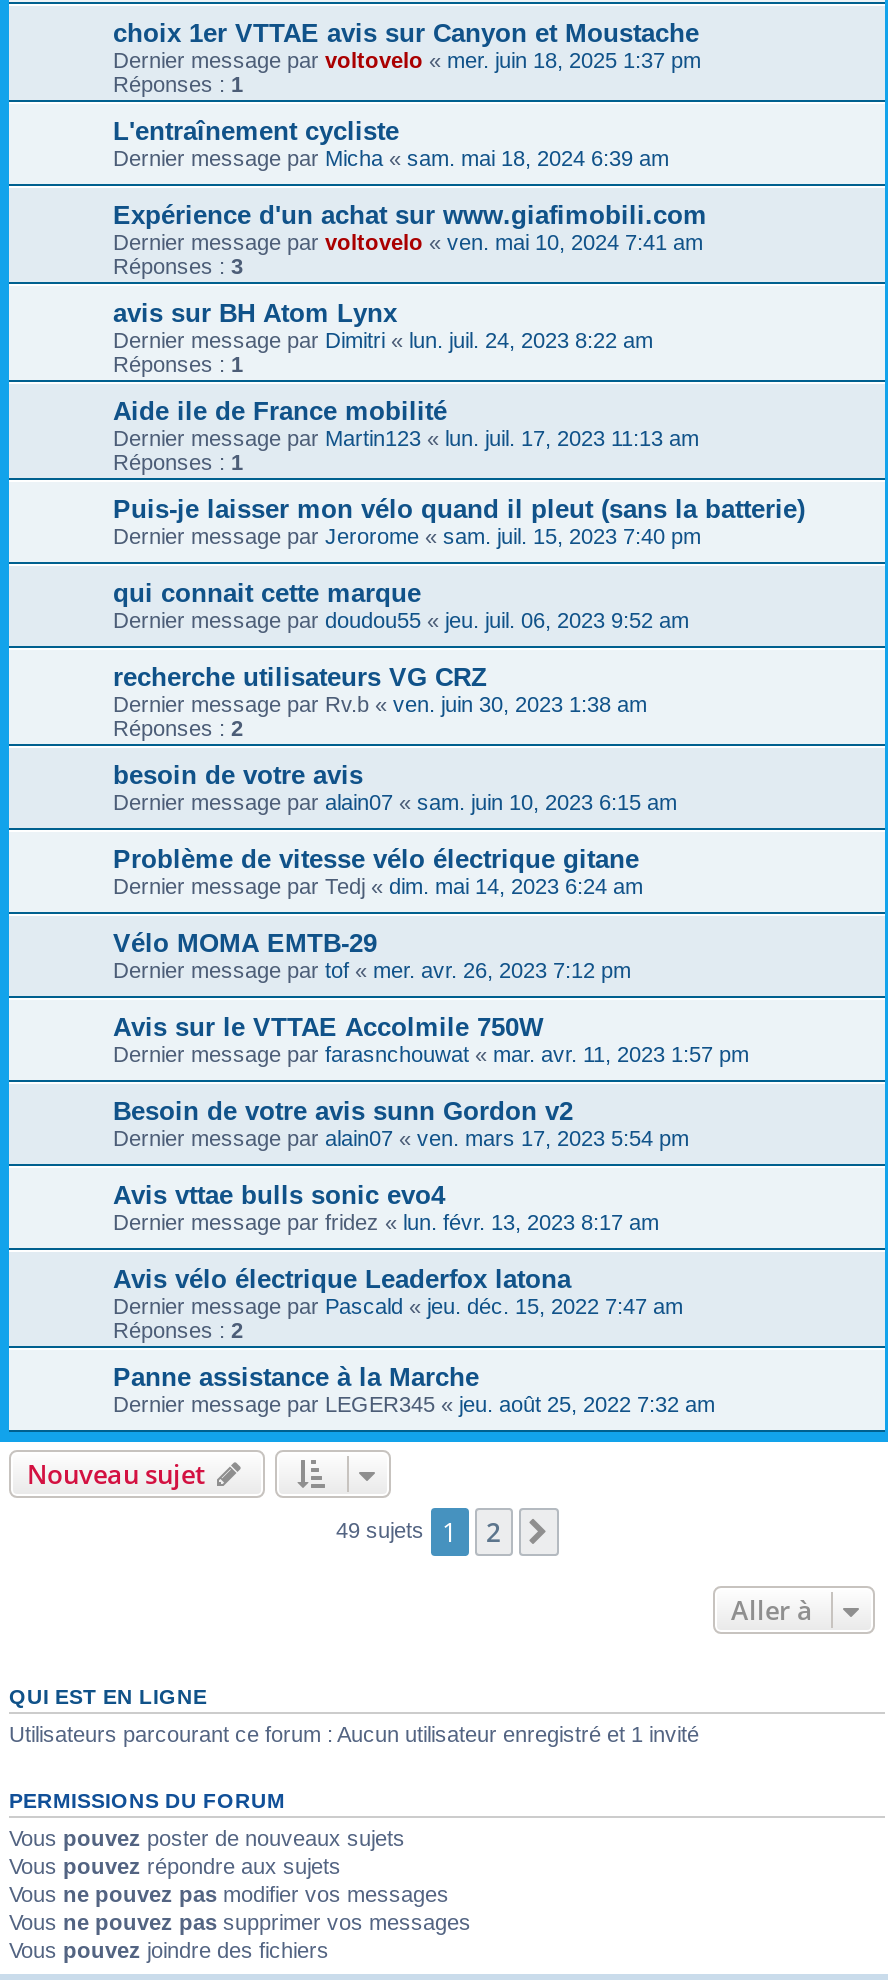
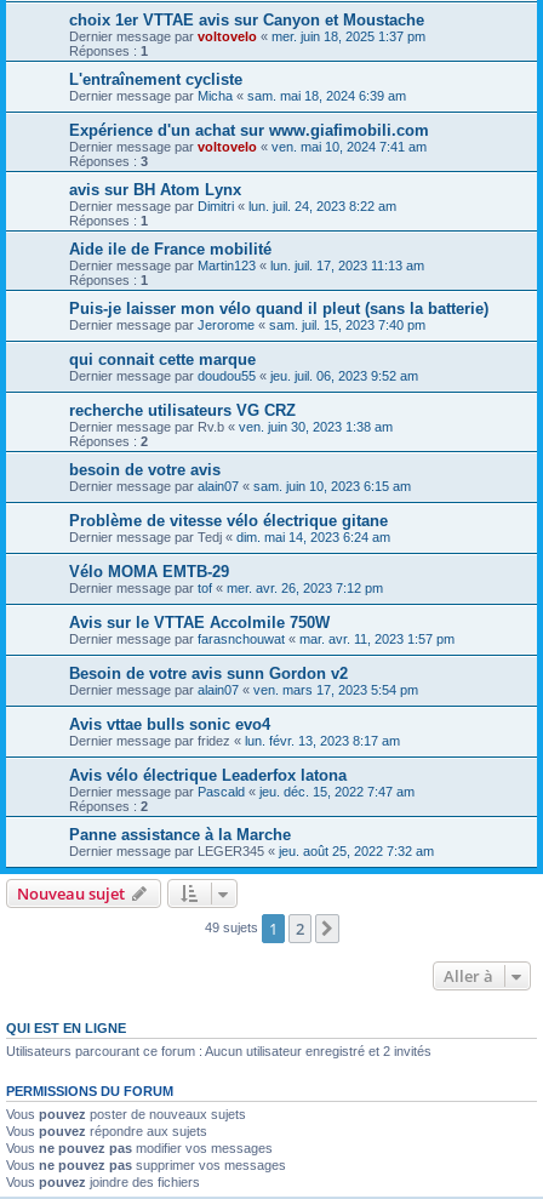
[9,1721,699,1745] Utilisateurs parcourant ce forum : Aucun utilisateur enregistré et 1 invité -> [6,1043,431,1058] Utilisateurs parcourant ce forum : Aucun utilisateur enregistré et 2 invités

